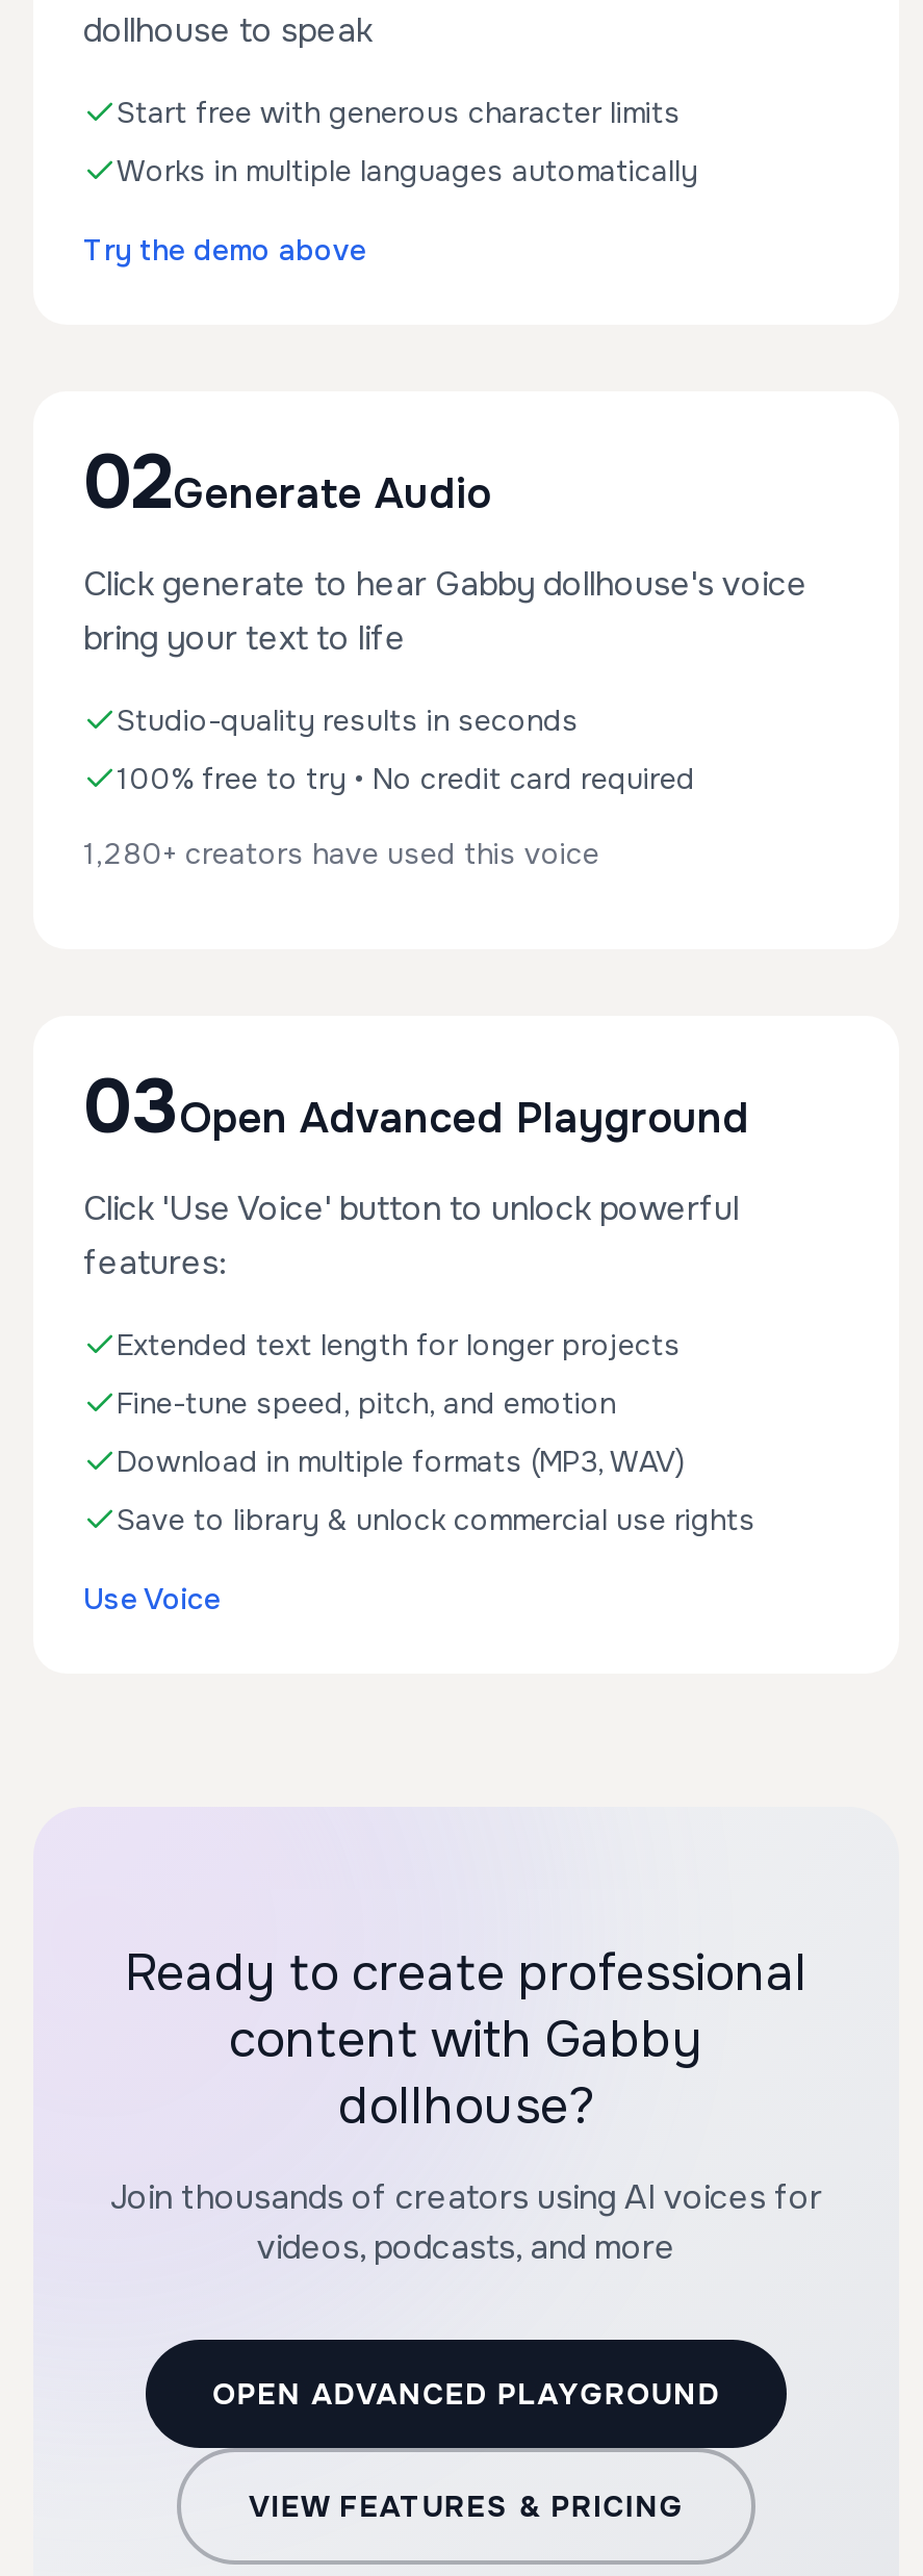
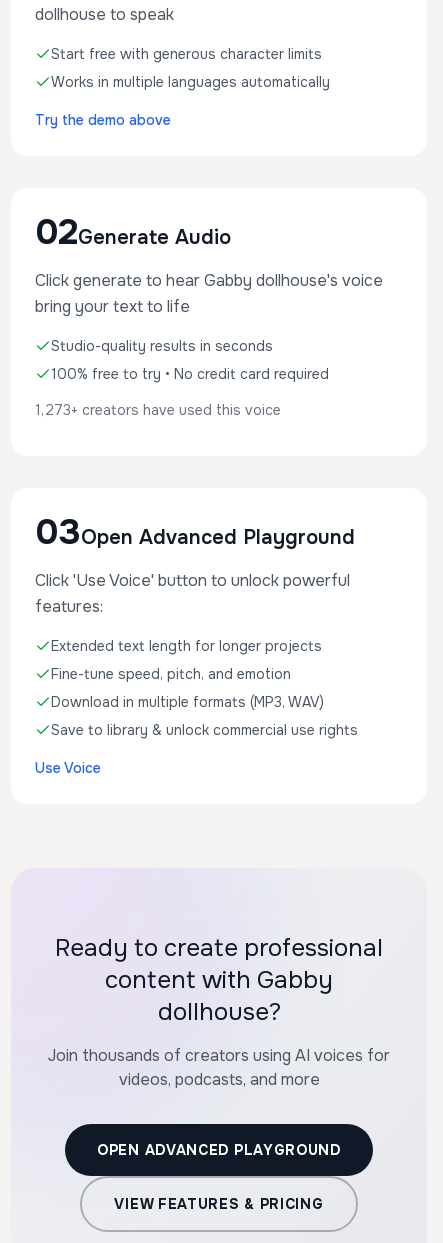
[83,835,599,872] 1,280+ creators have used this voice -> [35,401,281,419] 1,273+ creators have used this voice

